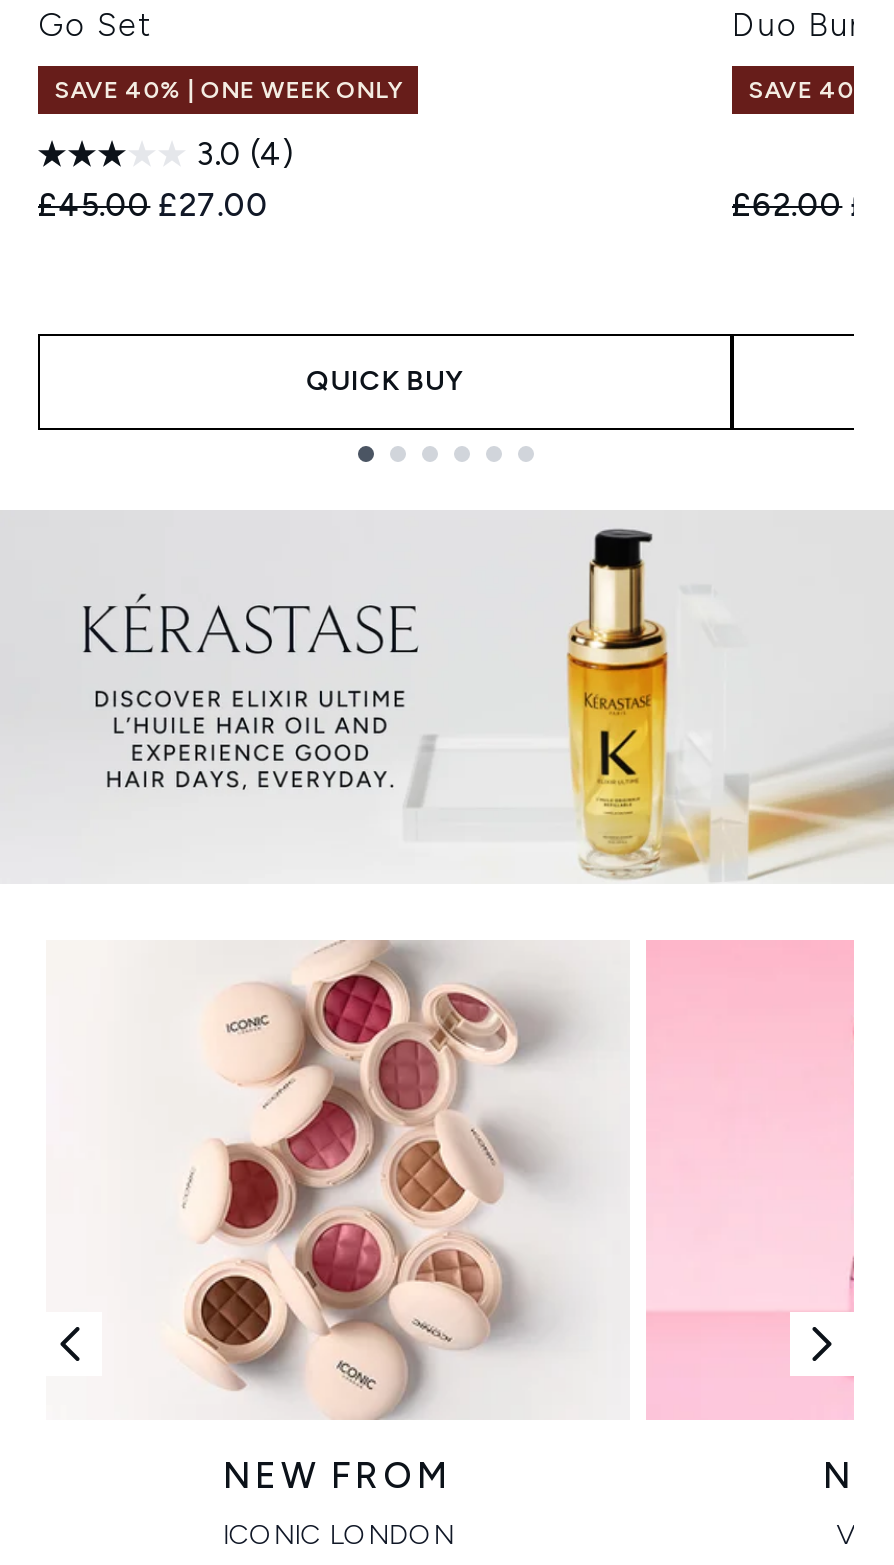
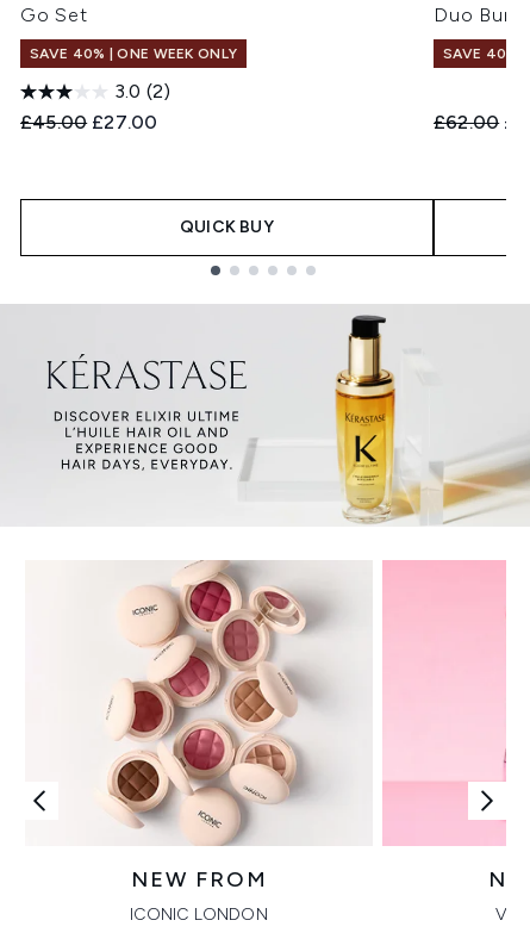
[196,134,294,172] 3.0 (4) -> [114,80,170,103] 3.0 (2)

